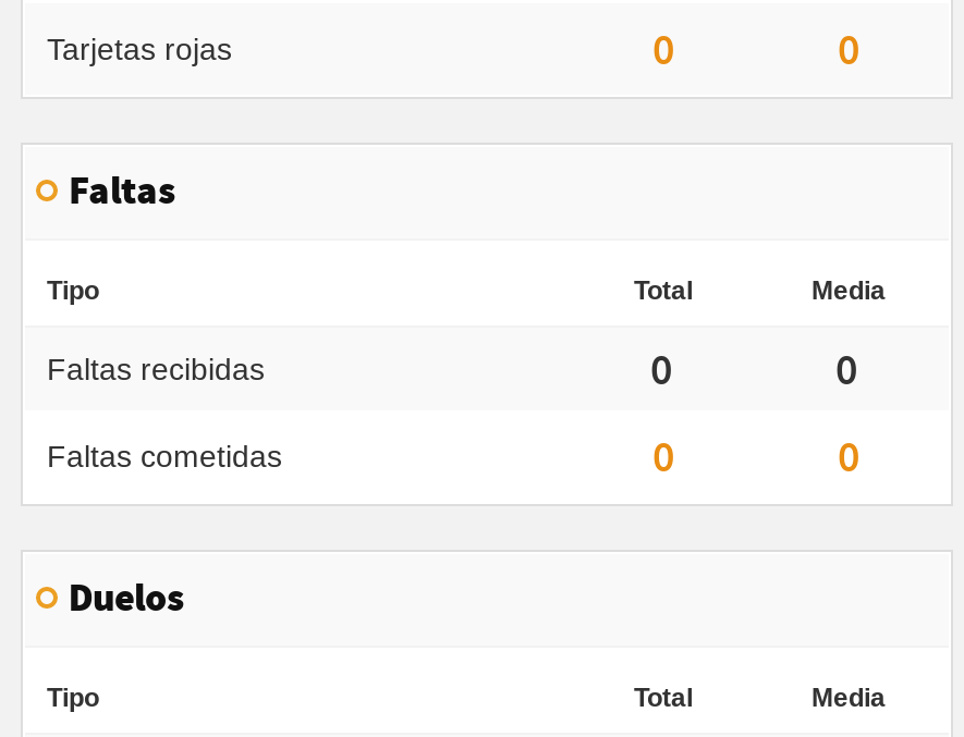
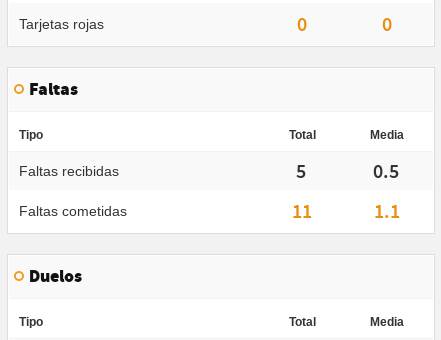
[650,341,672,397] 0 -> [296,158,306,184] 5
[835,341,857,397] 0 -> [373,158,399,184] 0.5
[652,428,674,484] 0 -> [292,198,312,224] 11
[838,428,859,484] 0 -> [374,198,400,224] 1.1

